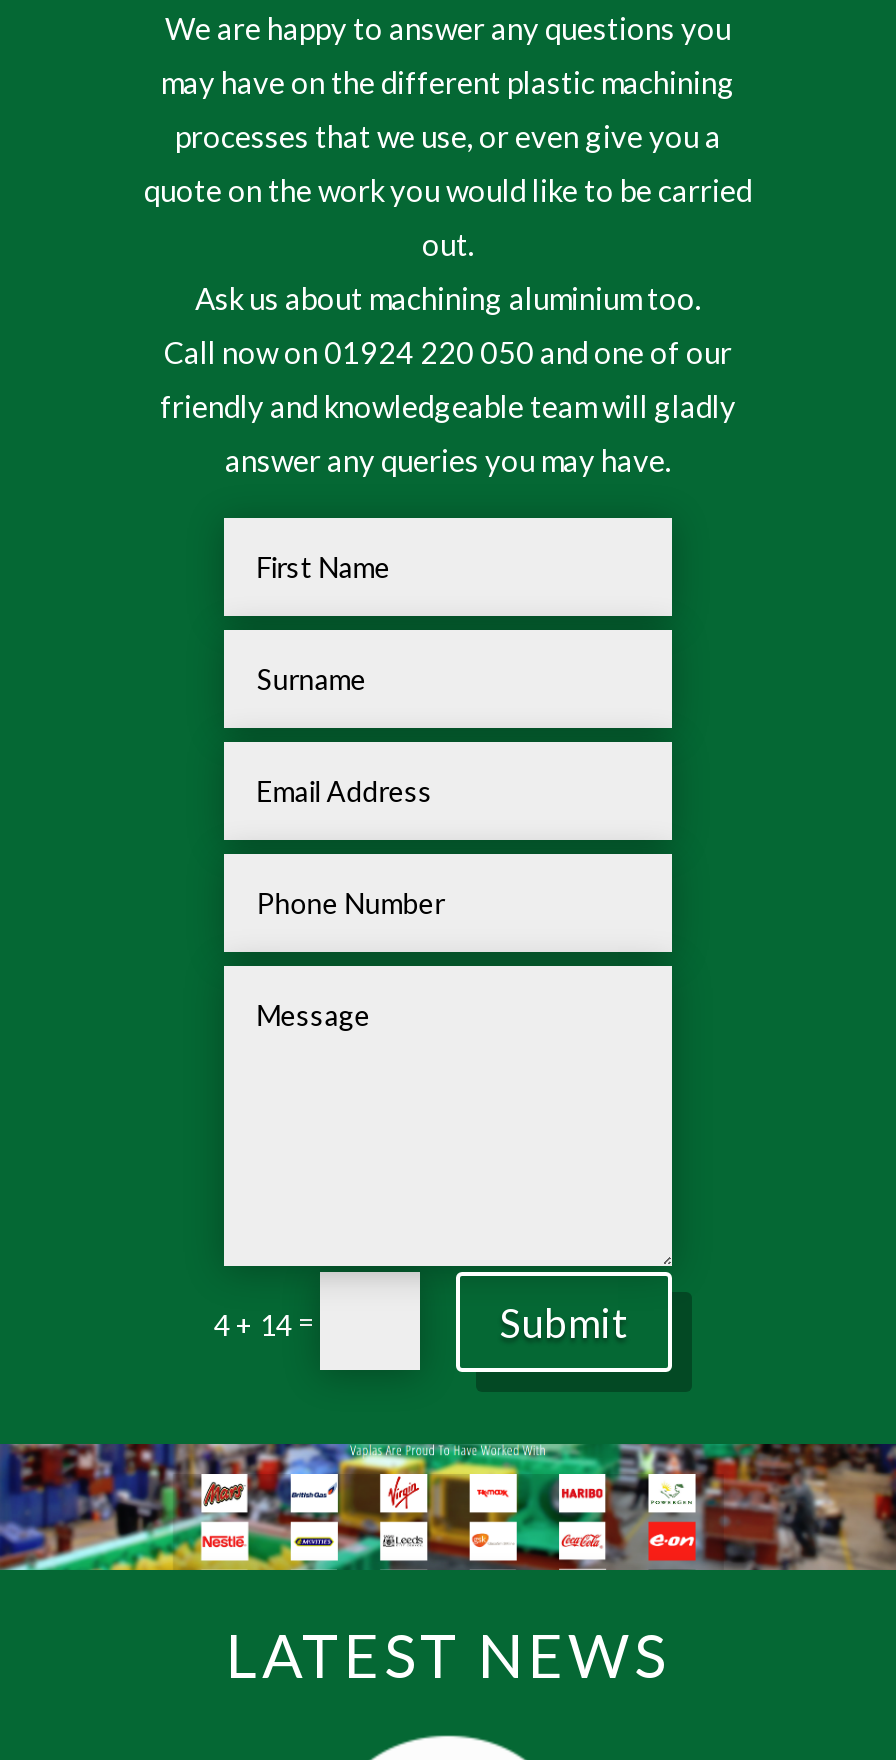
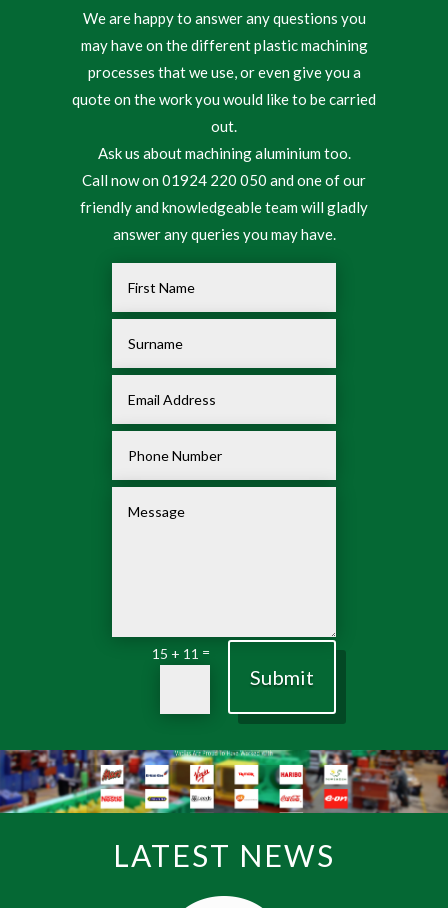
[214,1304,320,1342] 4 + 14 = -> [152,643,210,662] 15 + 11 =

